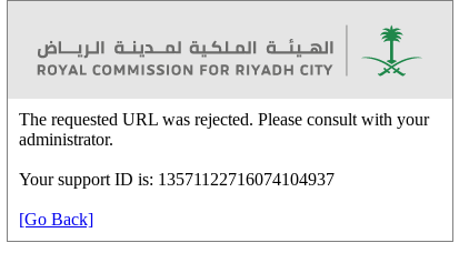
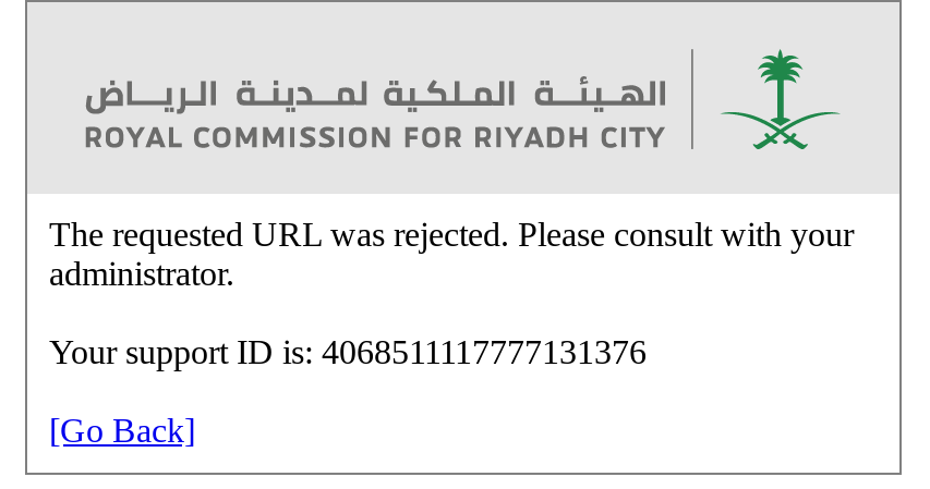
[19,169,335,188] Your support ID is: 13571122716074104937 -> [49,332,647,369] Your support ID is: 4068511117777131376

